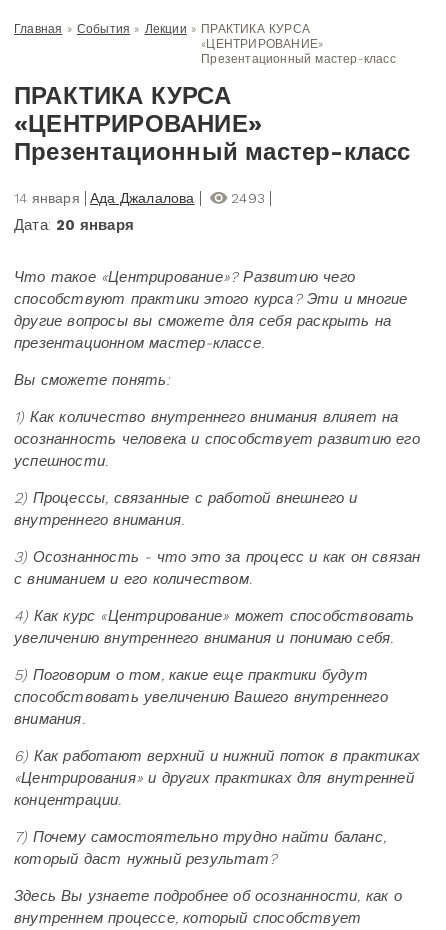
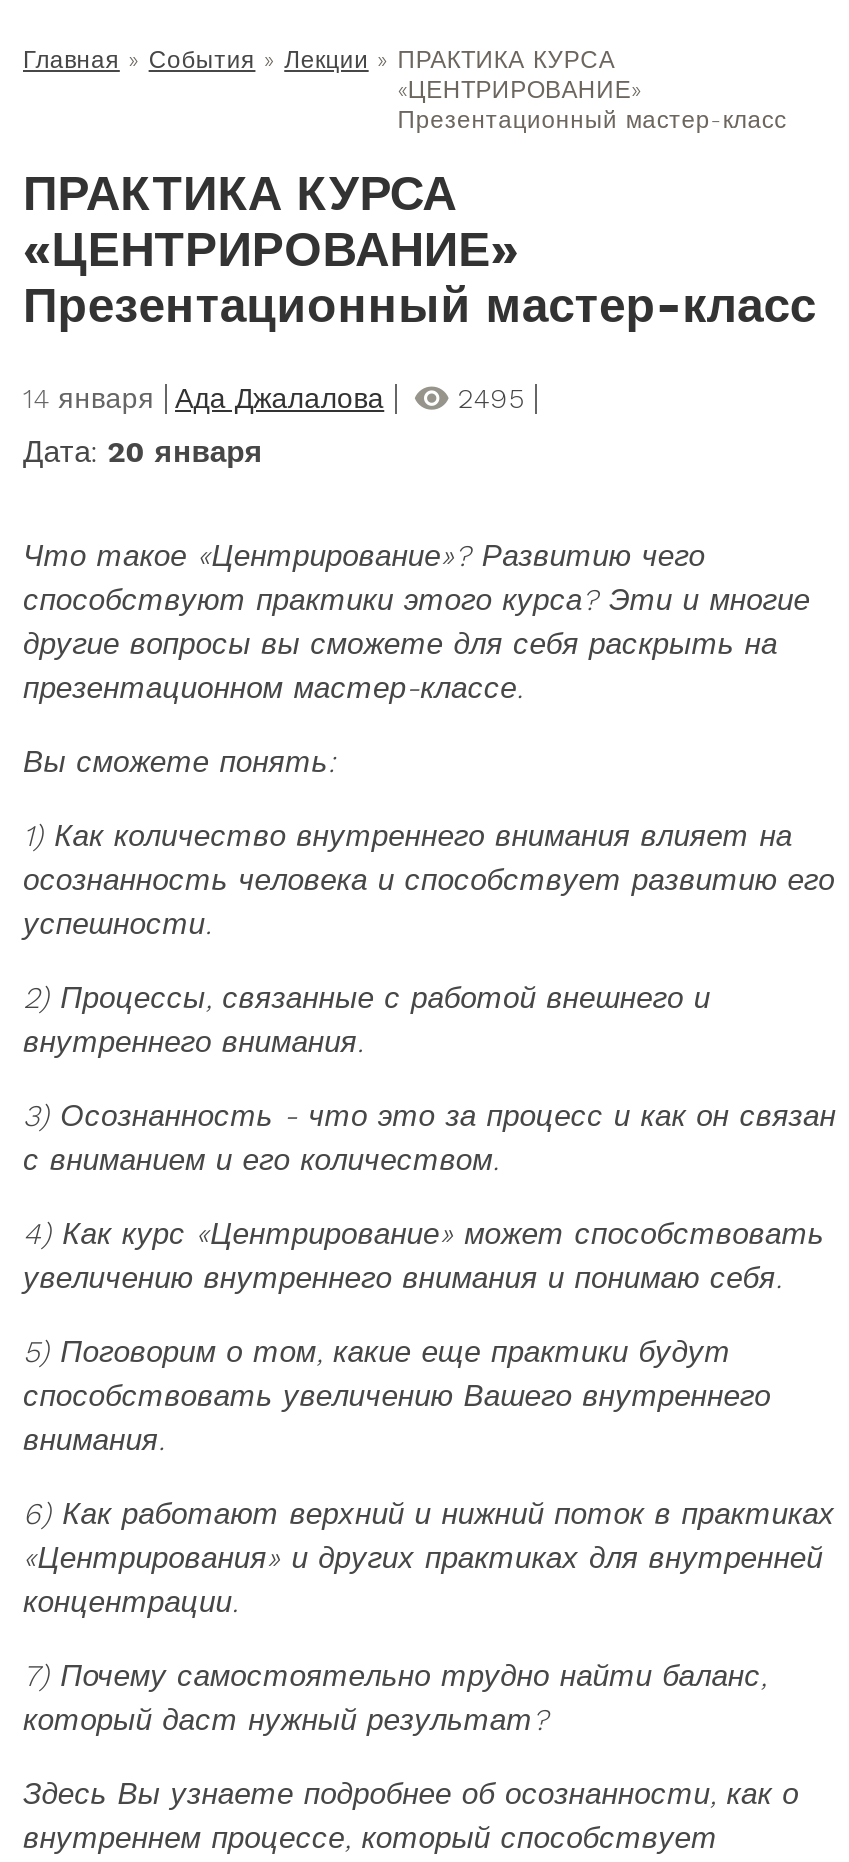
[227,190,265,206] 2493 -> [449,382,525,414] 2495

